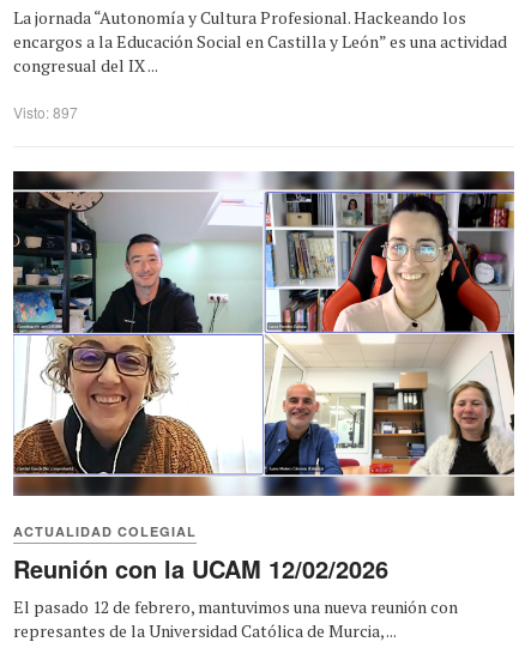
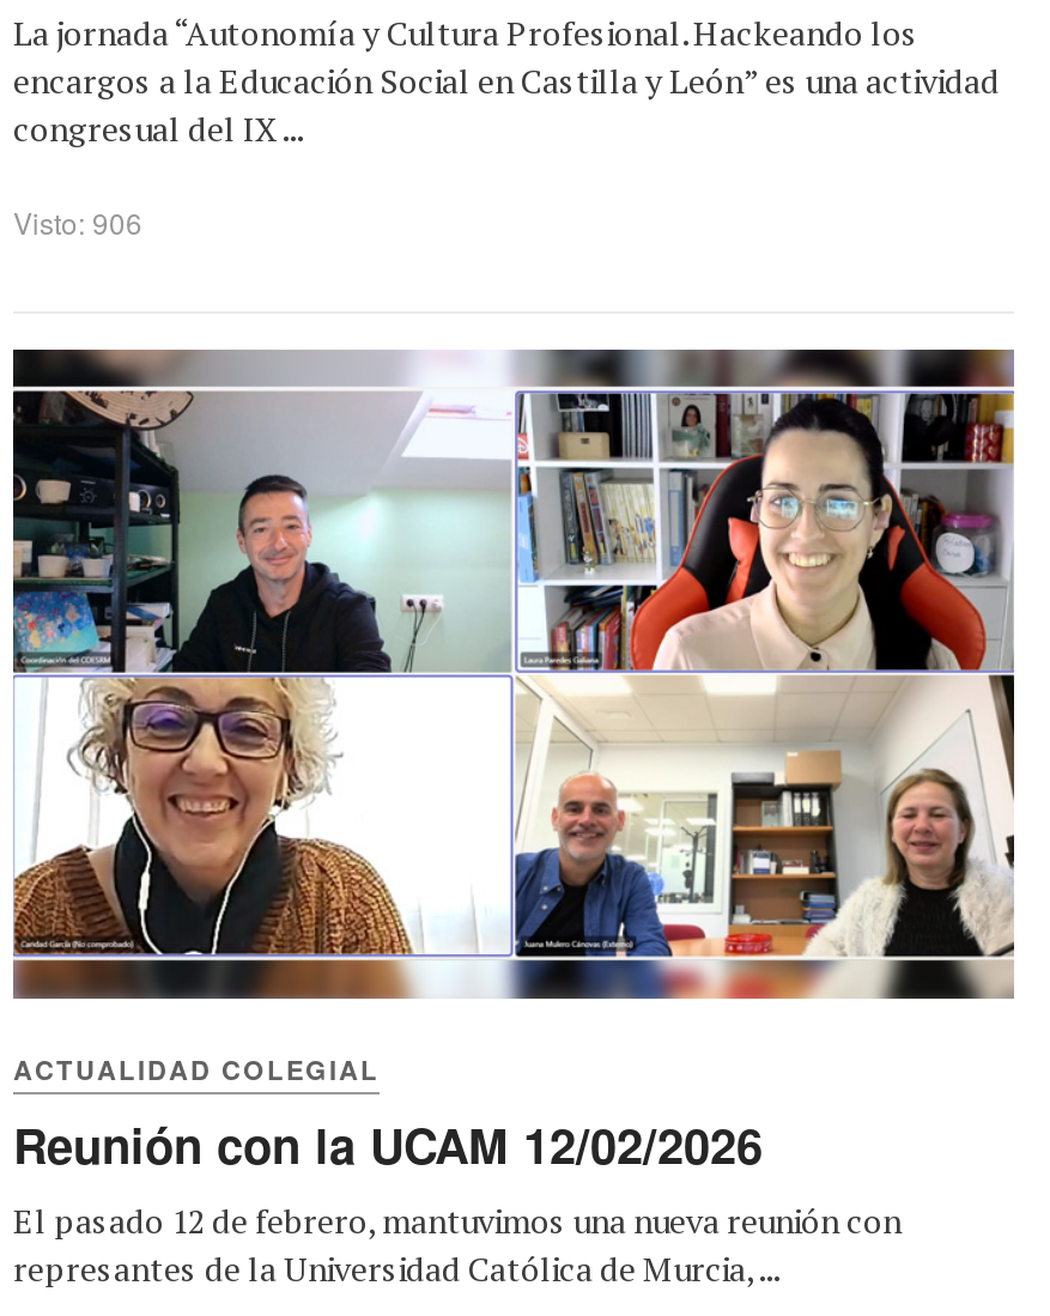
[13,102,78,122] Visto: 897 -> [13,201,142,242] Visto: 906

